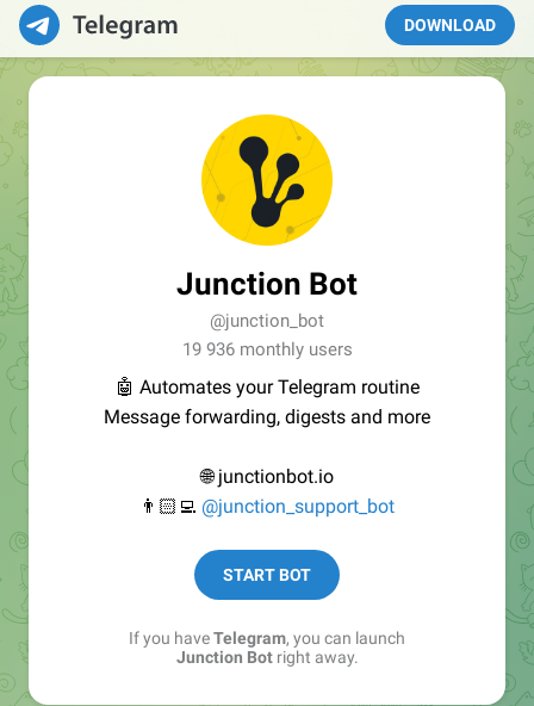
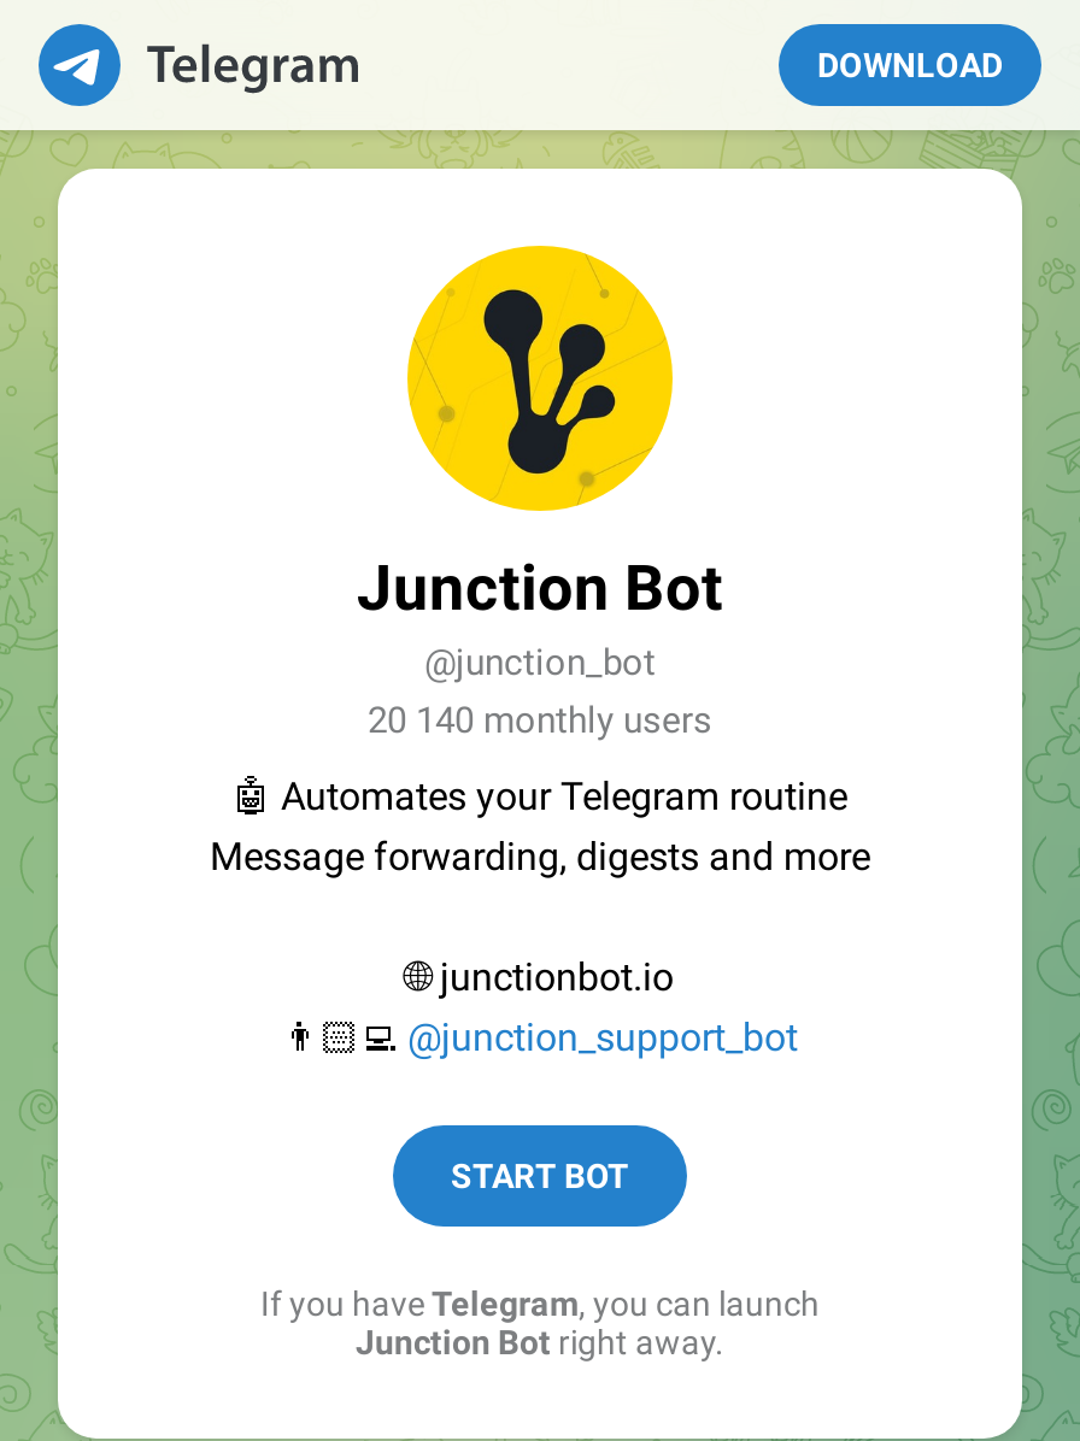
[182,339,352,360] 19 936 monthly users -> [368,699,712,742] 20 140 monthly users

